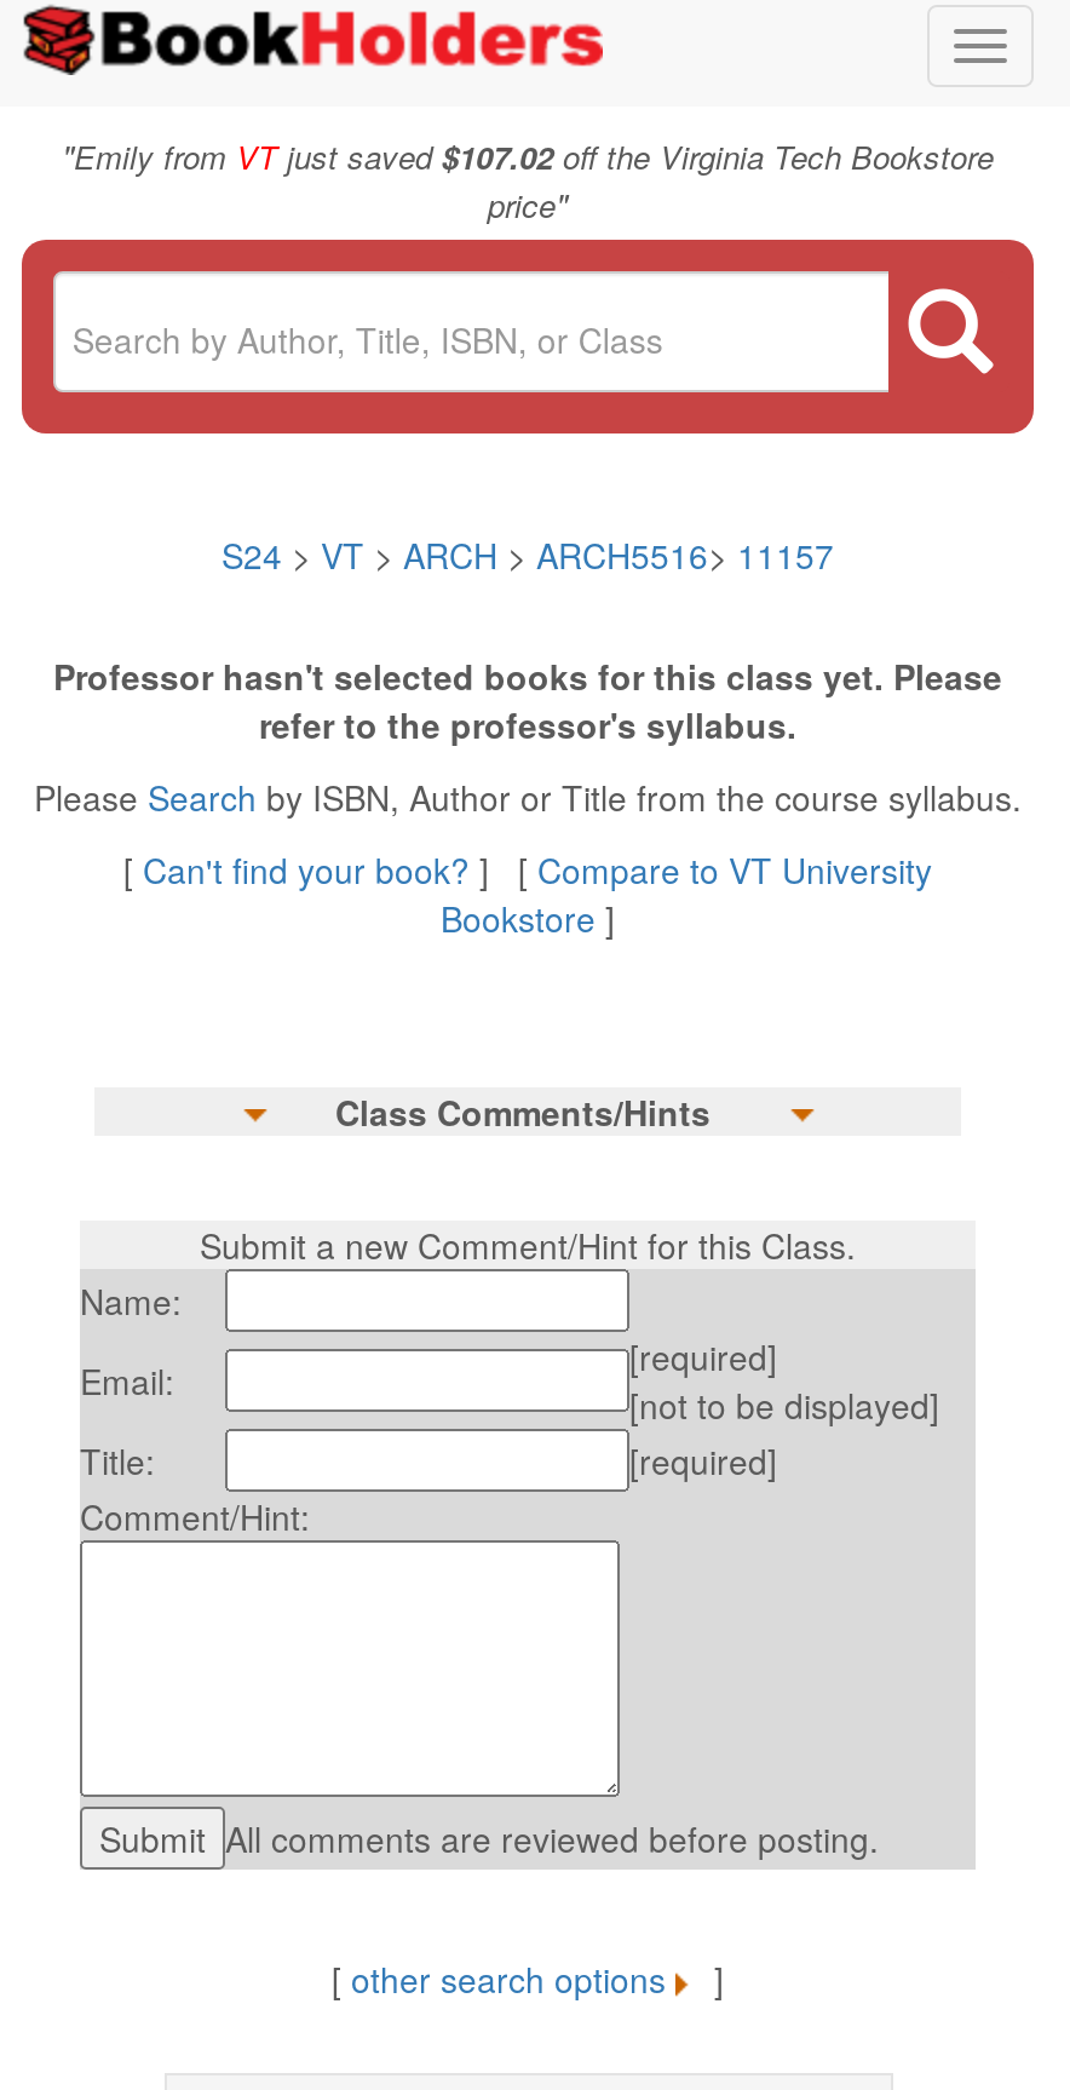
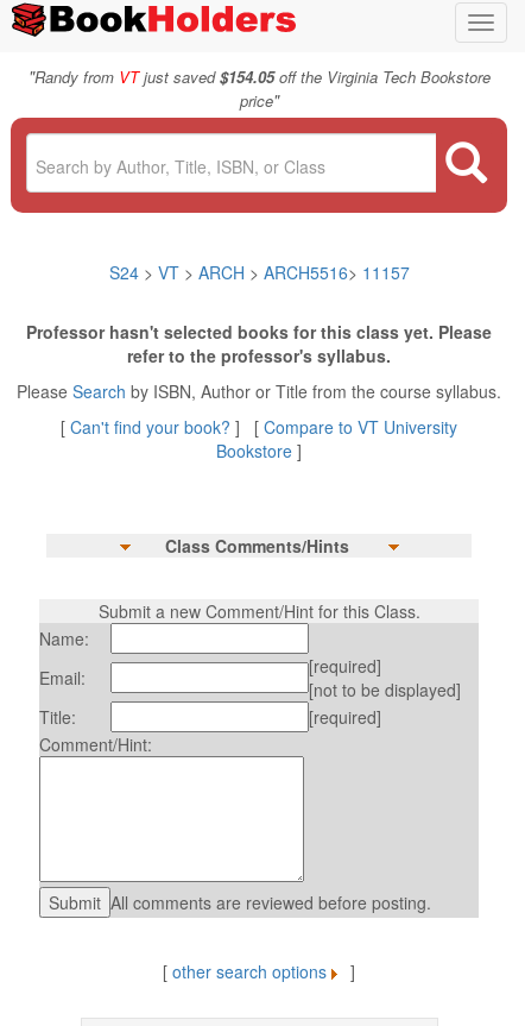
[62,131,994,179] "Emily from VT just saved$107.02 off the Virginia Tech Bookstore -> [28,64,490,88] "Randy from VT just saved$154.05 off the Virginia Tech Bookstore

